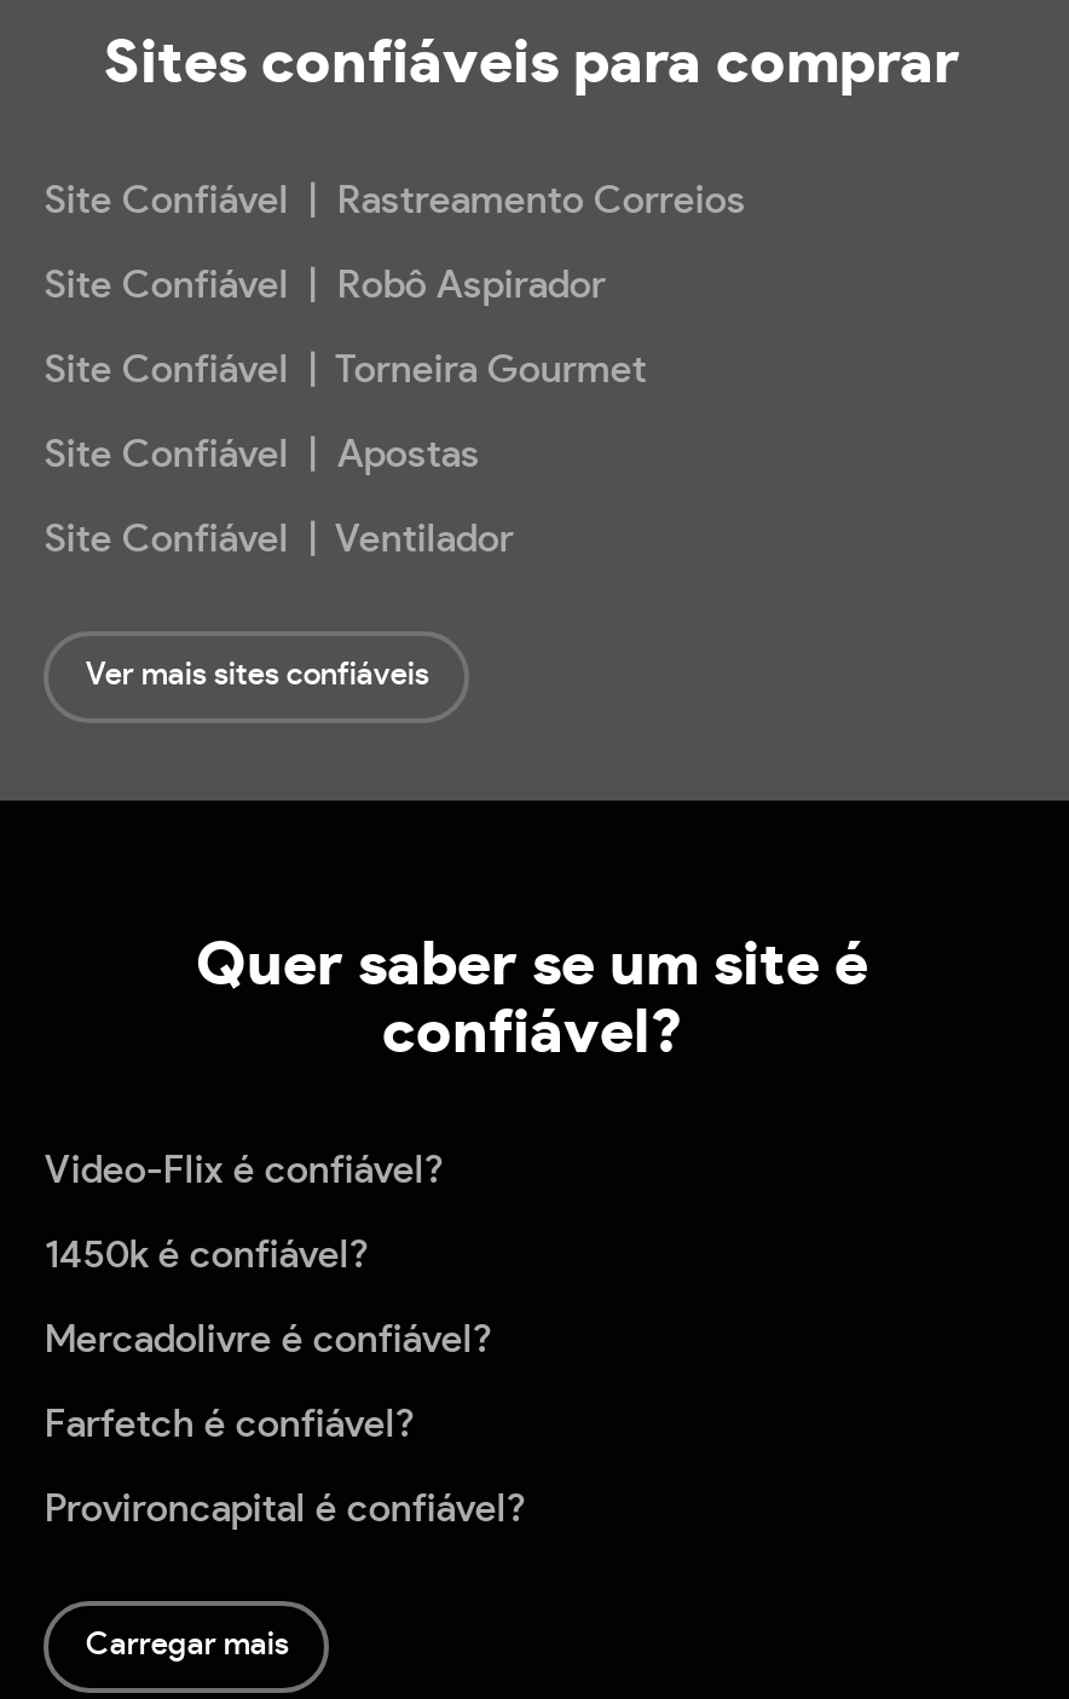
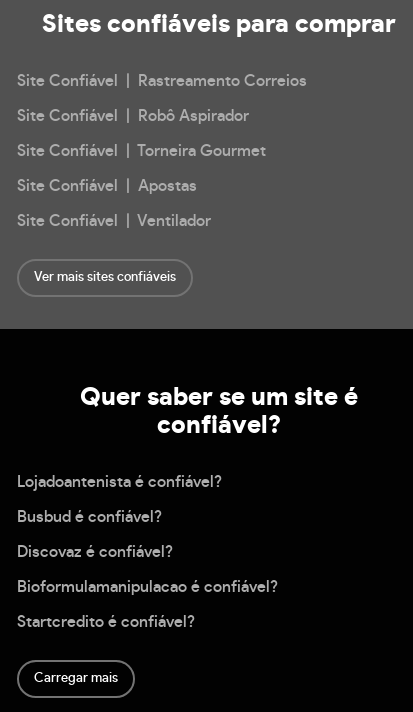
[45,1151,444,1190] Video-Flix é confiável? -> [17,474,222,490] Lojadoantenista é confiável?
[45,1236,369,1275] 1450k é confiável? -> [17,509,162,525] Busbud é confiável?
[45,1321,492,1359] Mercadolivre é confiável? -> [17,544,173,560] Discovaz é confiável?
[45,1405,415,1444] Farfetch é confiável? -> [17,579,278,595] Bioformulamanipulacao é confiável?
[45,1490,526,1528] Provironcapital é confiável? -> [17,614,195,630] Startcredito é confiável?

